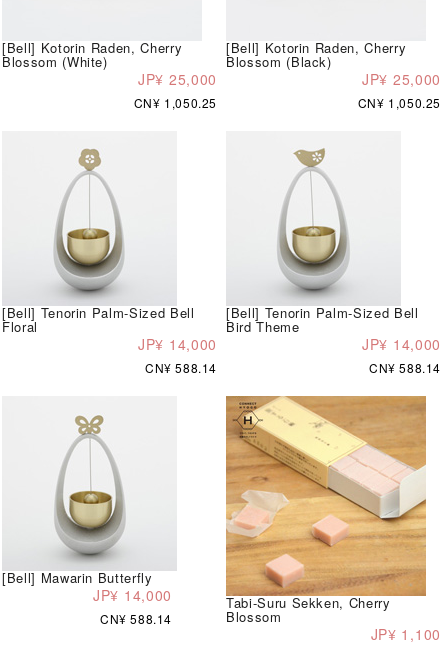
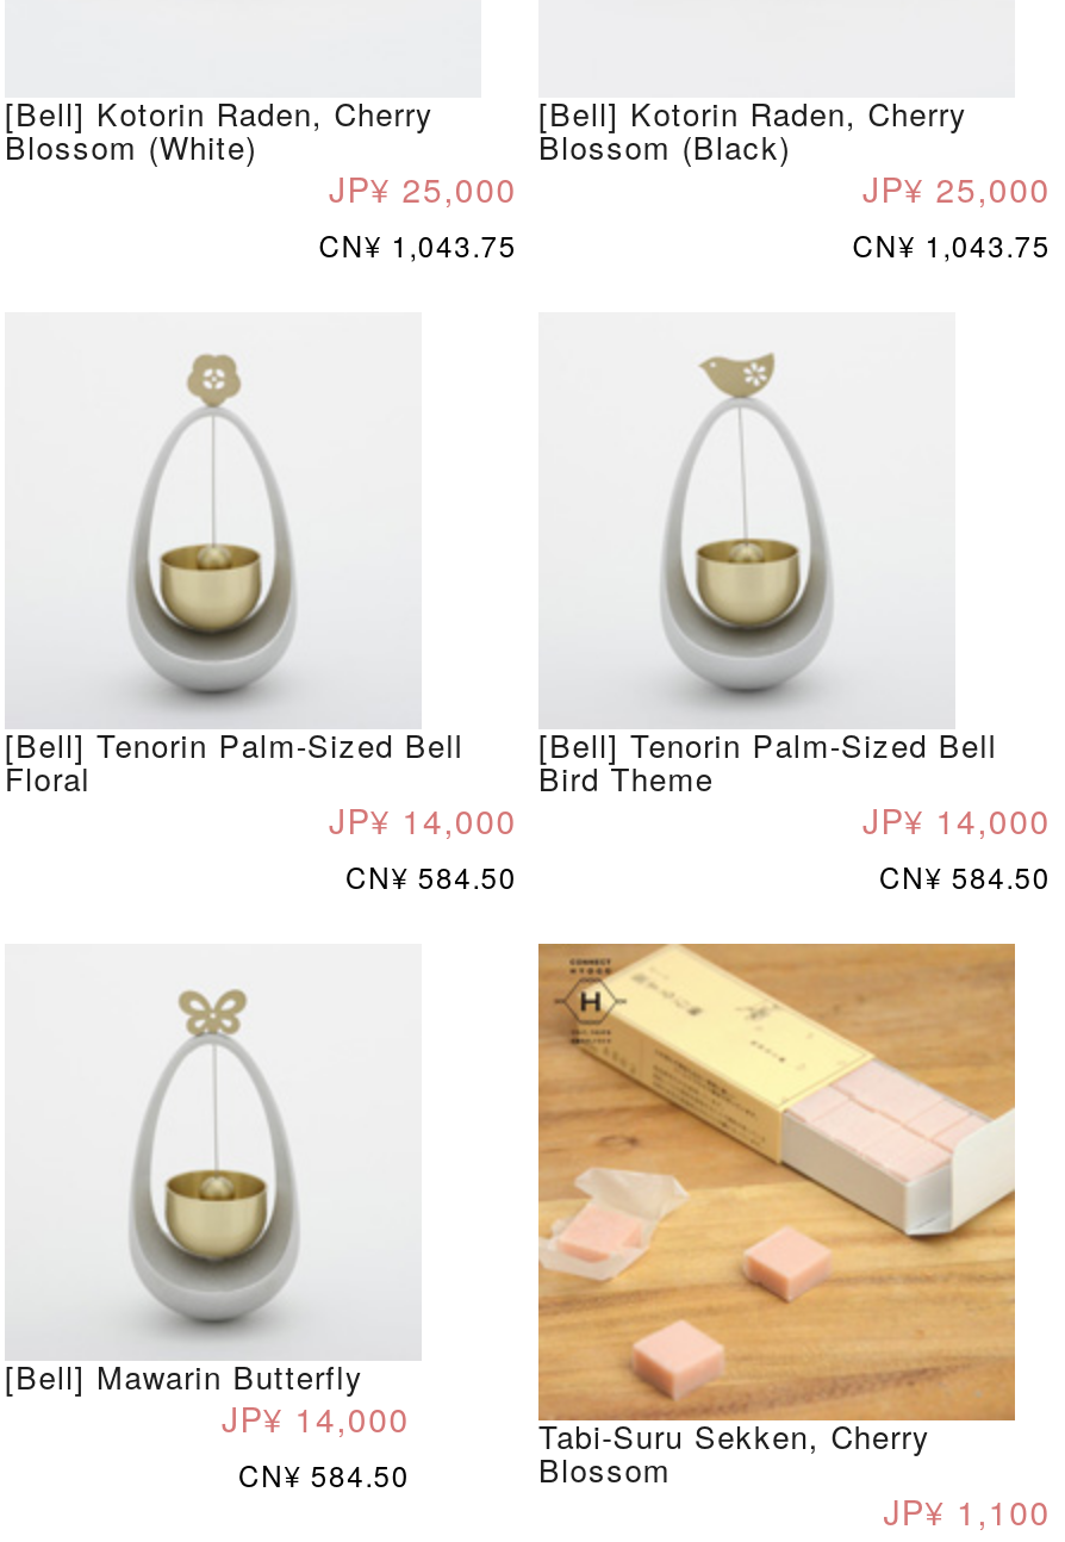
[134,94,217,111] CN¥ 1,050.25 -> [319,223,517,264] CN¥ 1,043.75
[358,94,441,111] CN¥ 1,050.25 -> [852,223,1051,264] CN¥ 1,043.75
[145,359,217,376] CN¥ 588.14 -> [345,855,517,895] CN¥ 584.50
[369,359,441,376] CN¥ 588.14 -> [879,855,1051,895] CN¥ 584.50
[100,610,172,627] CN¥ 588.14 -> [238,1453,410,1494] CN¥ 584.50

